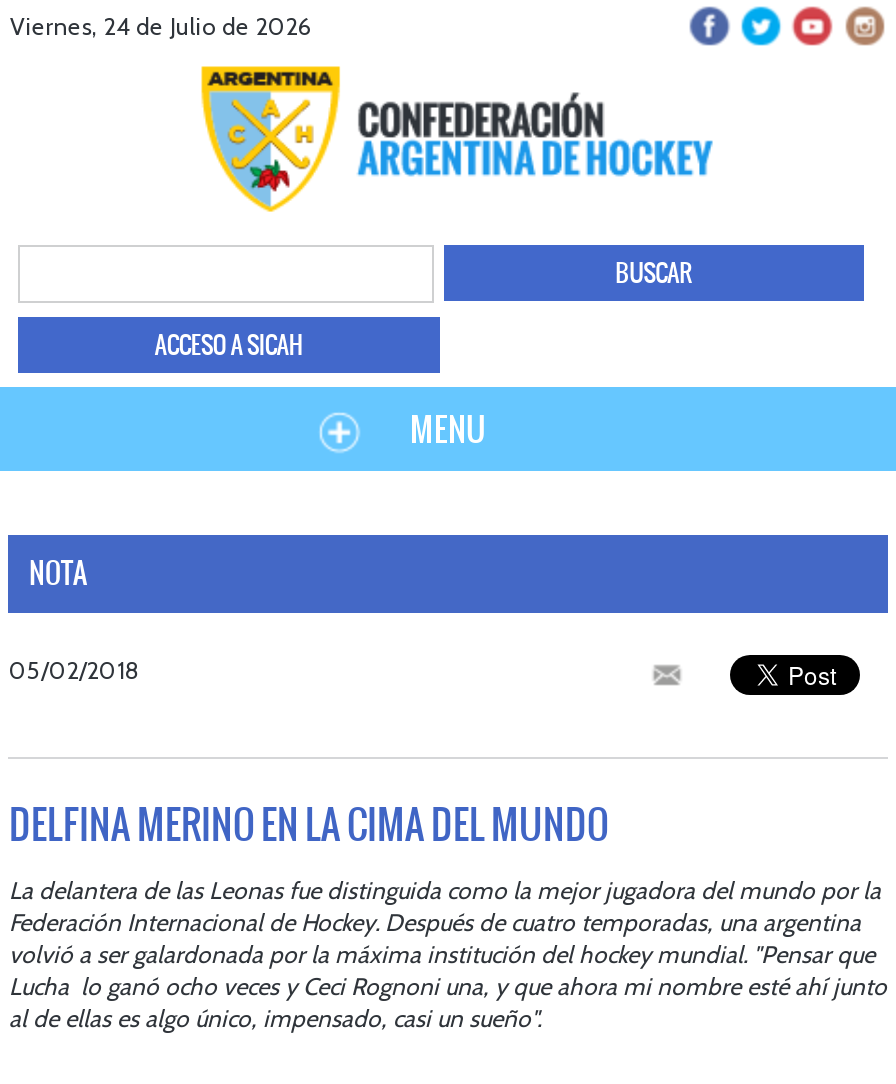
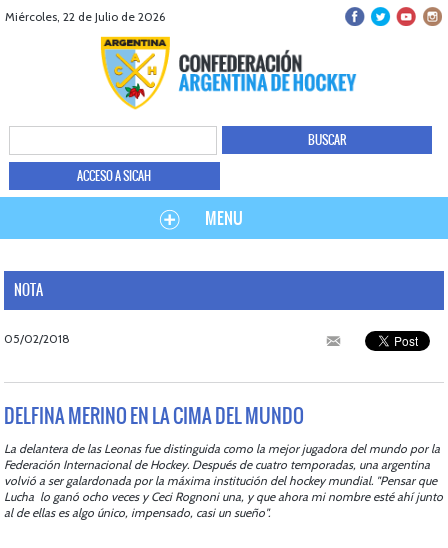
[10,11,310,41] Viernes, 24 de Julio de 2026 -> [5,9,165,24] Miércoles, 22 de Julio de 2026

